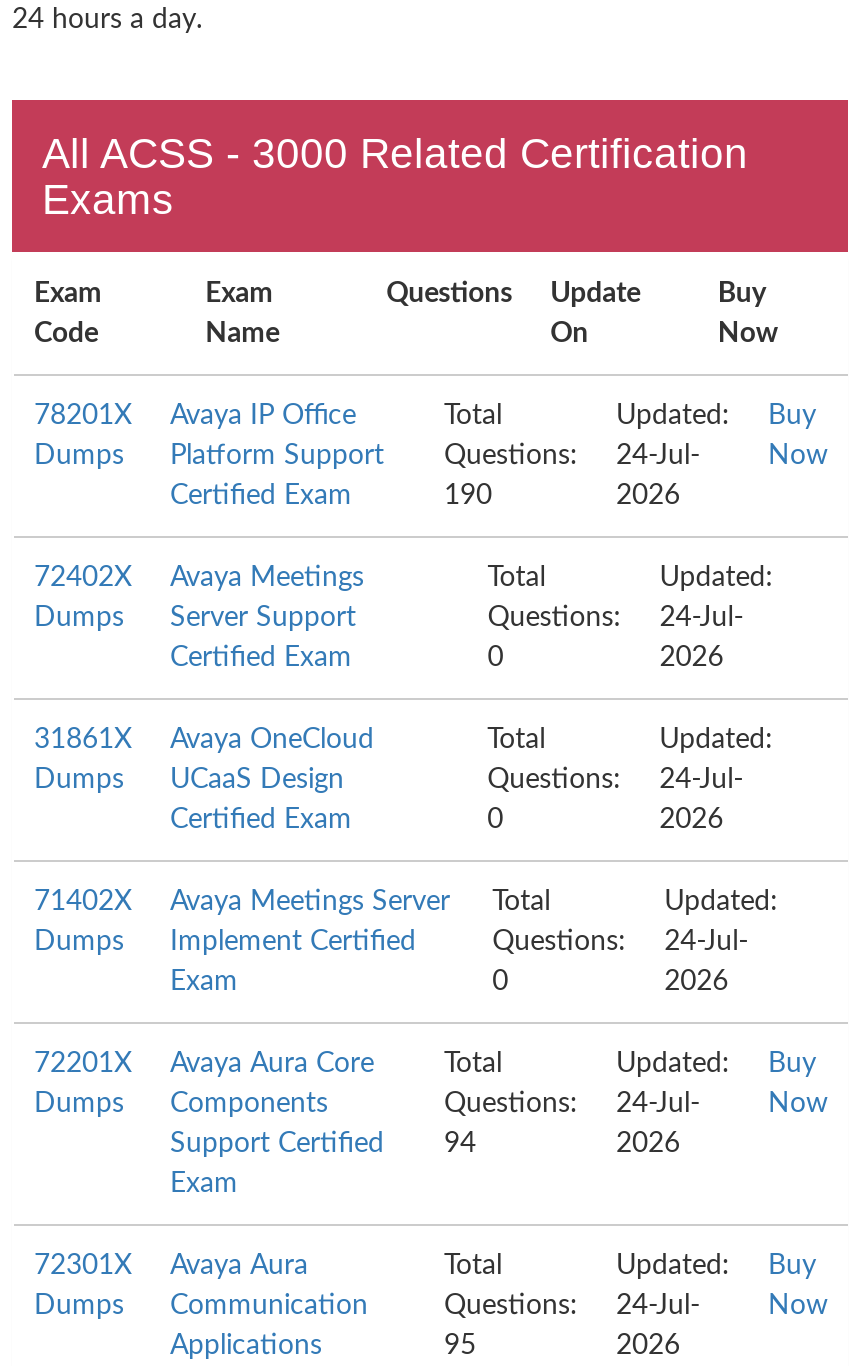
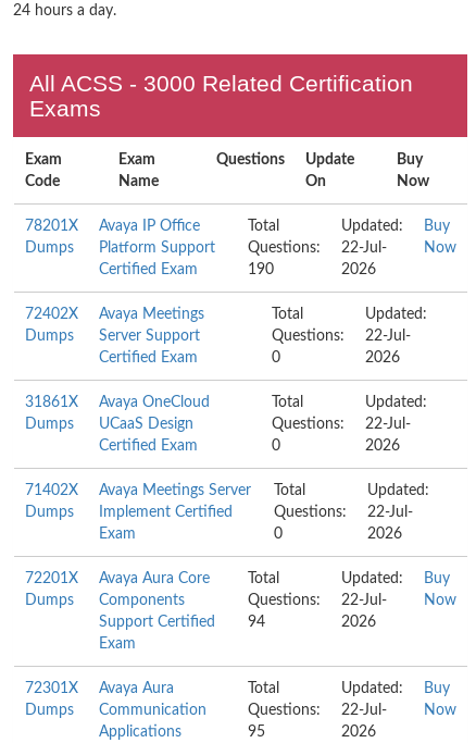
[444,442,700,470] Questions: 24-Jul- -> [248,240,387,256] Questions: 22-Jul-
[487,604,743,632] Questions: 24-Jul- -> [271,329,410,344] Questions: 22-Jul-
[487,766,743,794] Questions: 24-Jul- -> [271,417,410,432] Questions: 22-Jul-
[492,928,748,956] Questions: 24-Jul- -> [274,505,413,520] Questions: 22-Jul-
[444,1090,700,1118] Questions: 24-Jul- -> [248,593,387,608] Questions: 22-Jul-
[444,1292,700,1320] Questions: 24-Jul- -> [248,703,387,718] Questions: 22-Jul-

